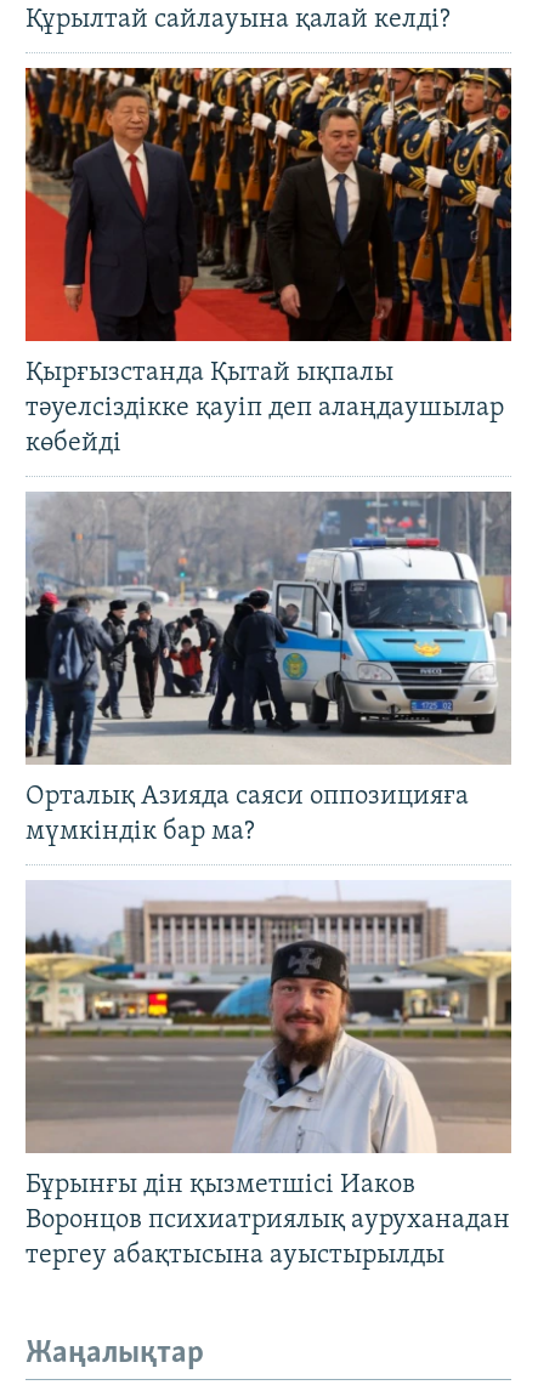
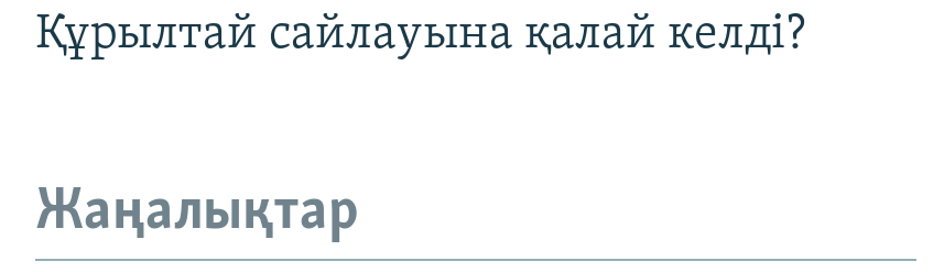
[24,67,512,457] [image] | Қырғызстанда Қытай ықпалы | тәуелсіздікке қауіп деп алаңдаушылар | көбейді -> none
[24,490,512,846] [image] | Орталық Азияда саяси оппозицияға | мүмкіндік бар ма? -> none
[24,881,512,1270] [image] | Бұрынғы дін қызметшісі Иаков | Воронцов психиатриялық ауруханадан | тергеу абақтысына ауыстырылды -> none

